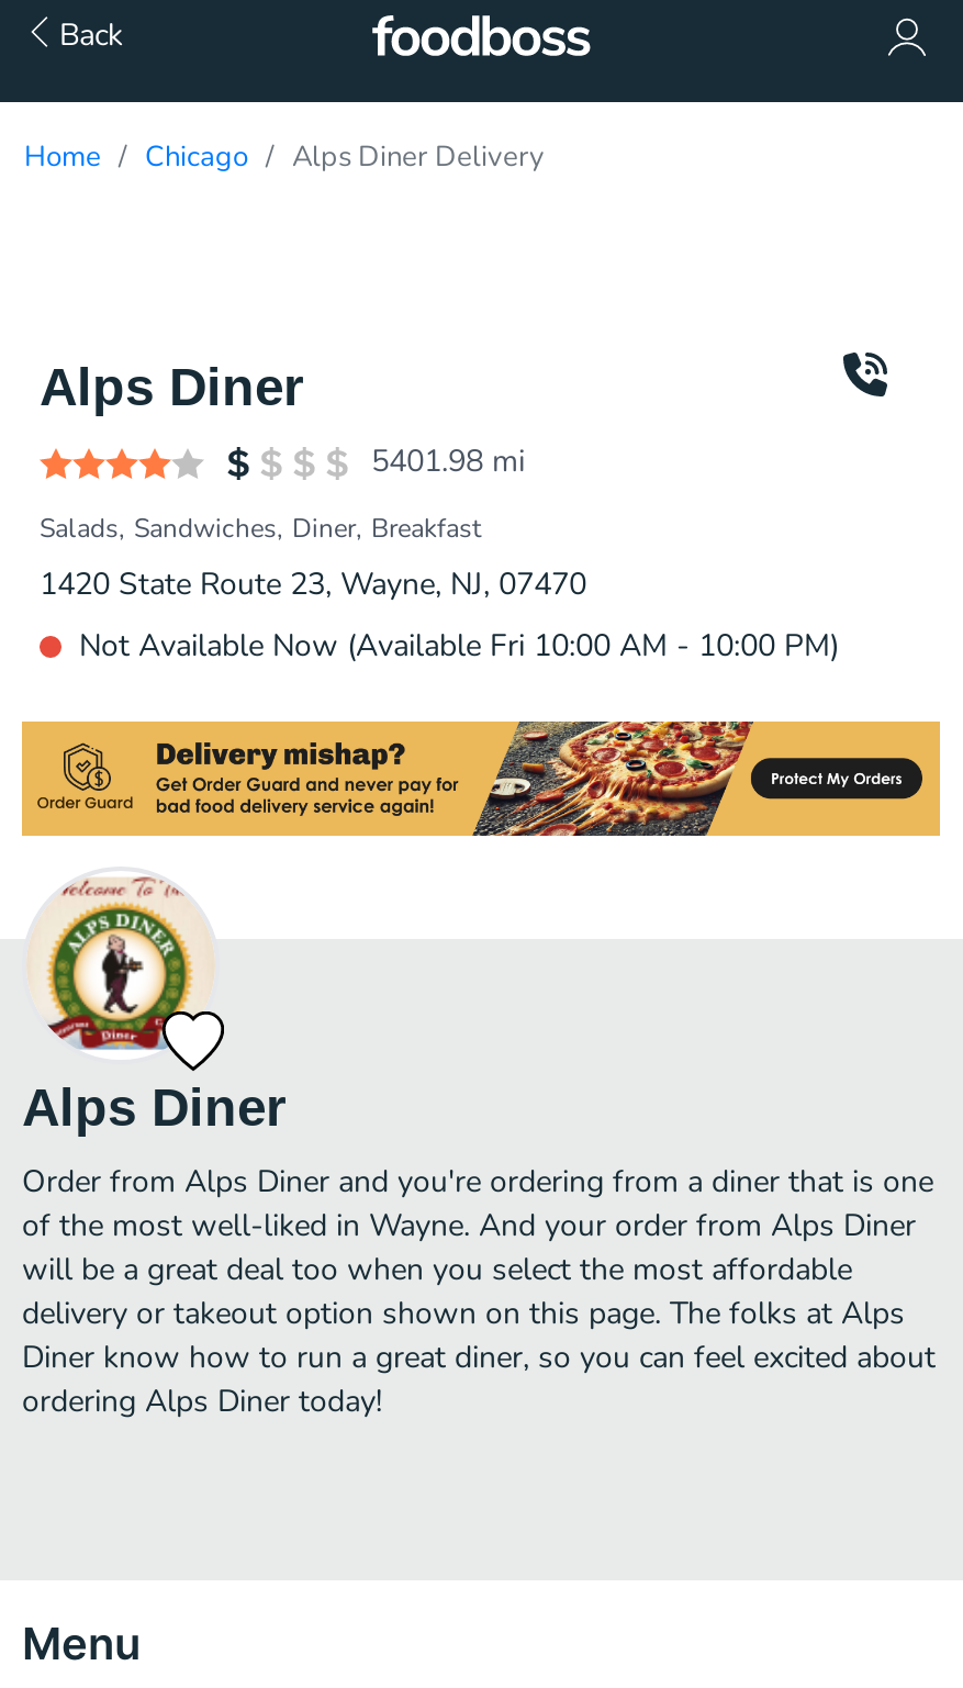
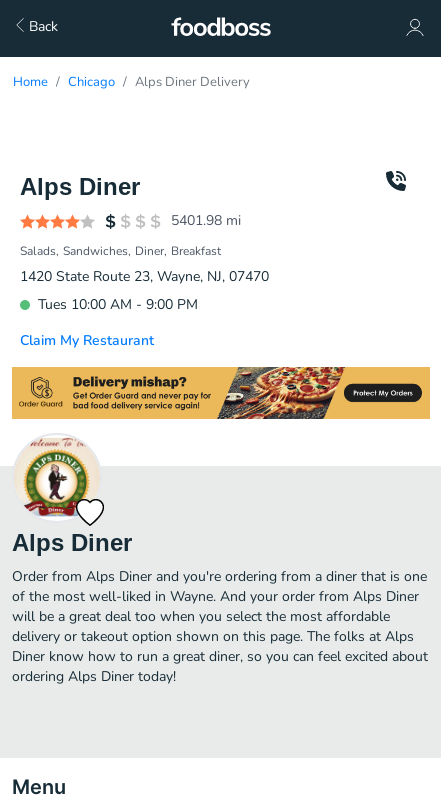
[79,625,839,667] Not Available Now (Available Fri 10:00 AM - 10:00 PM) -> [20,295,198,350] Tues 10:00 AM - 9:00 PM | Claim My Restaurant

